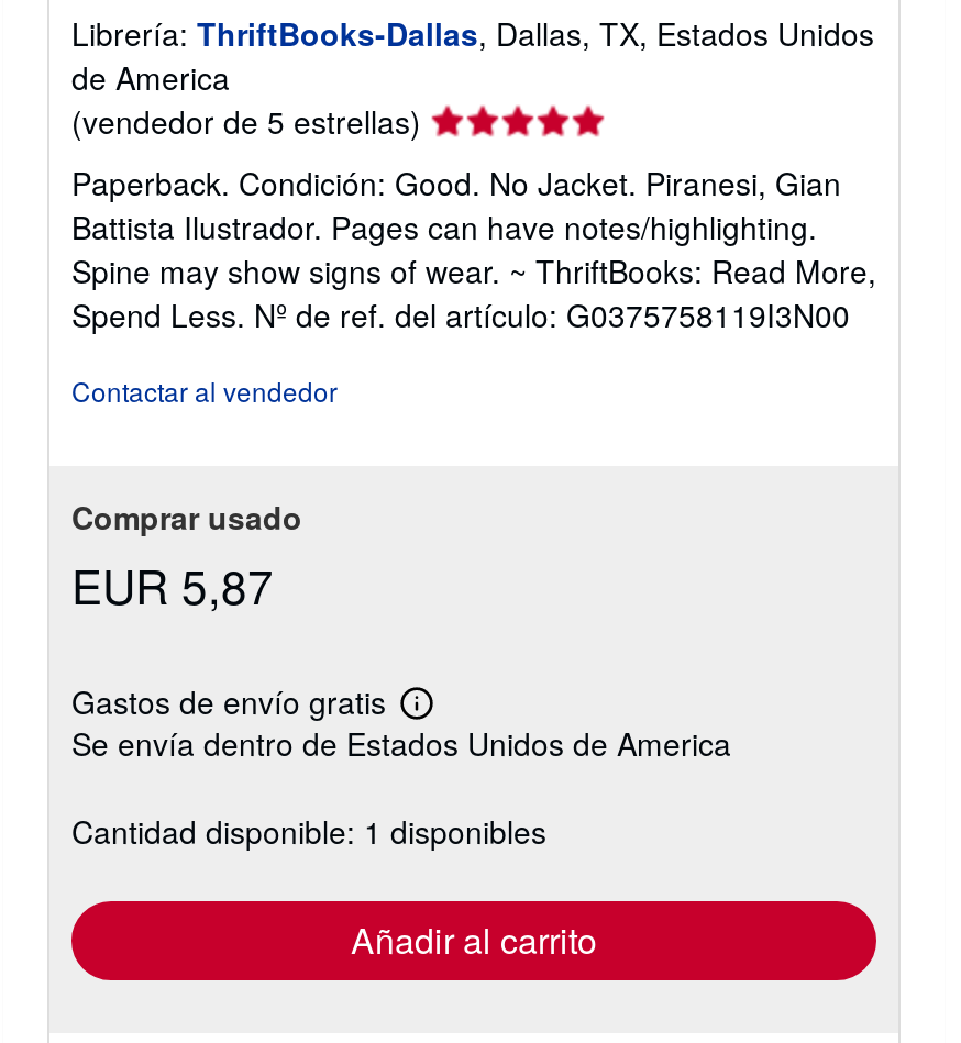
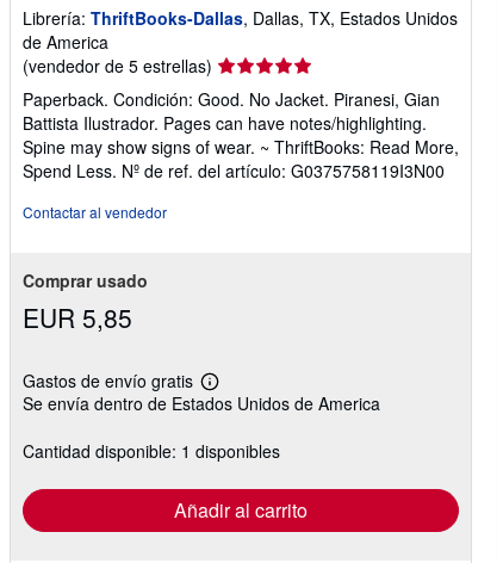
[71,552,274,617] EUR 5,87 -> [23,299,132,335] EUR 5,85

